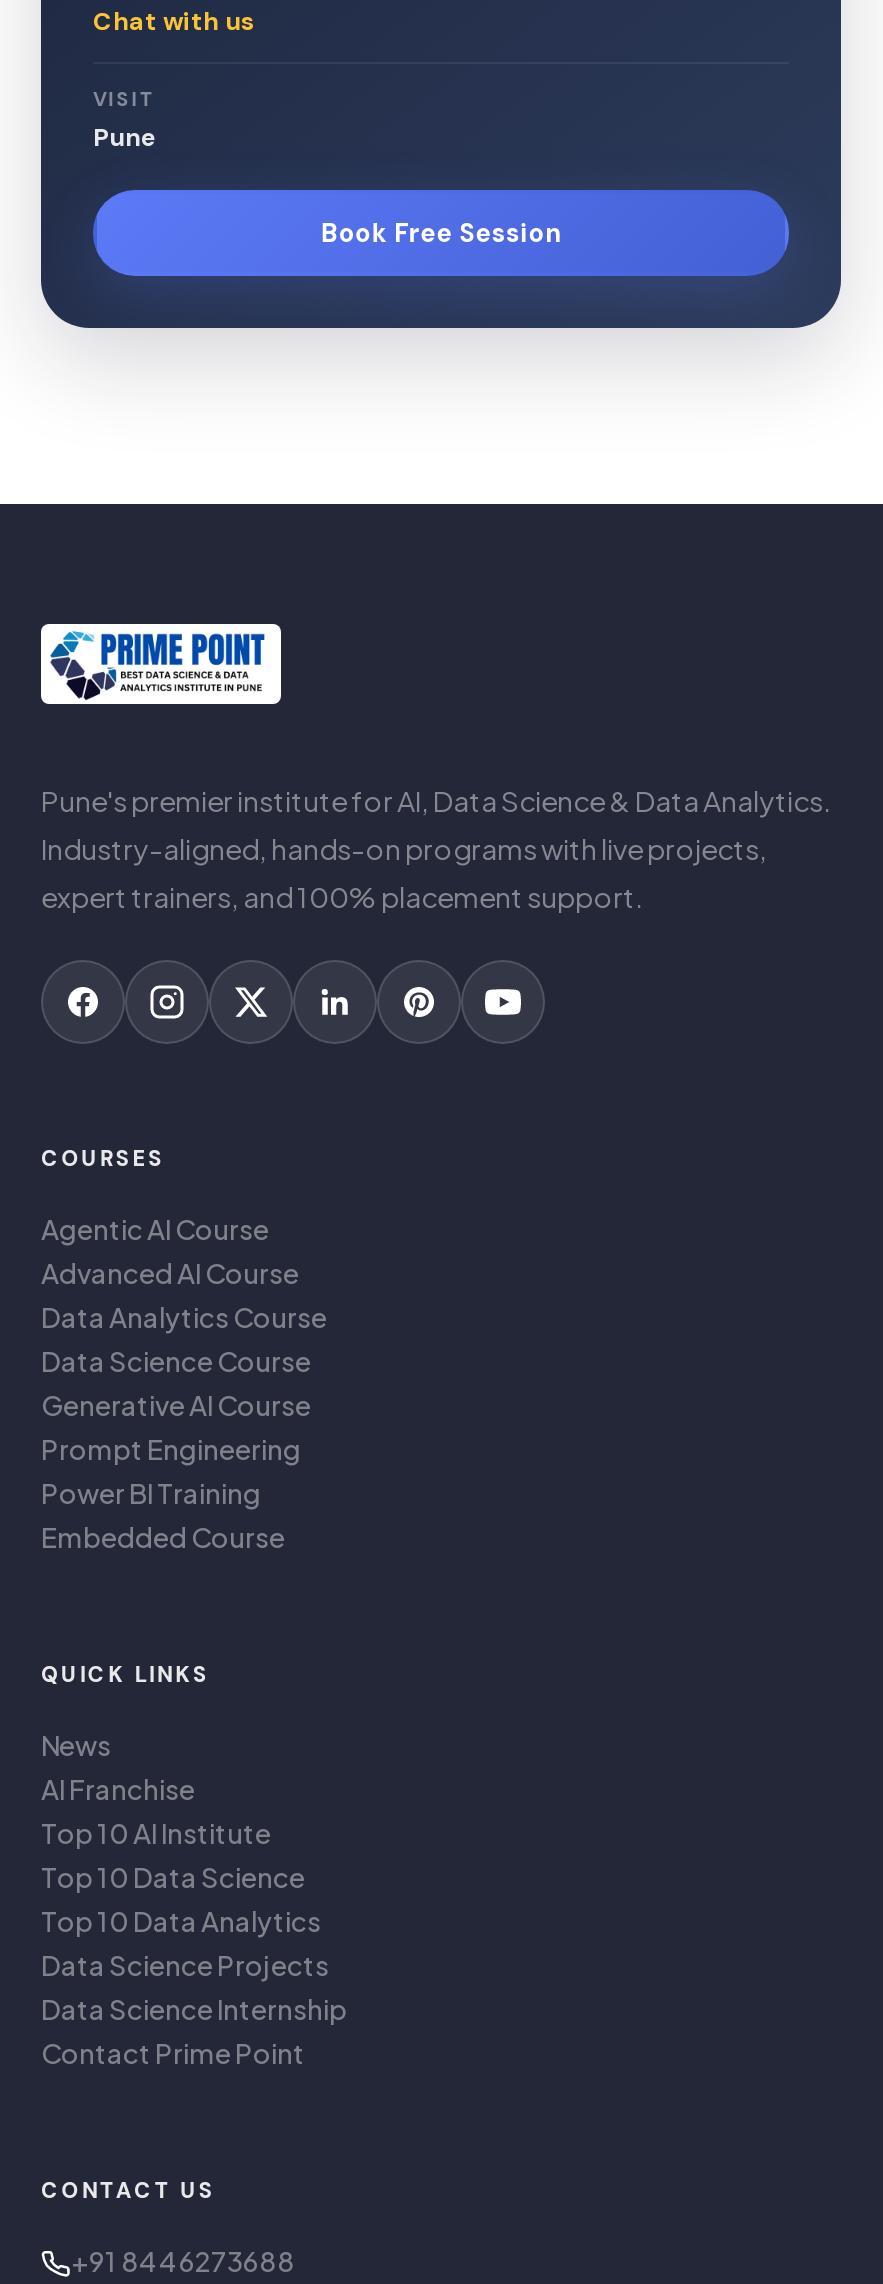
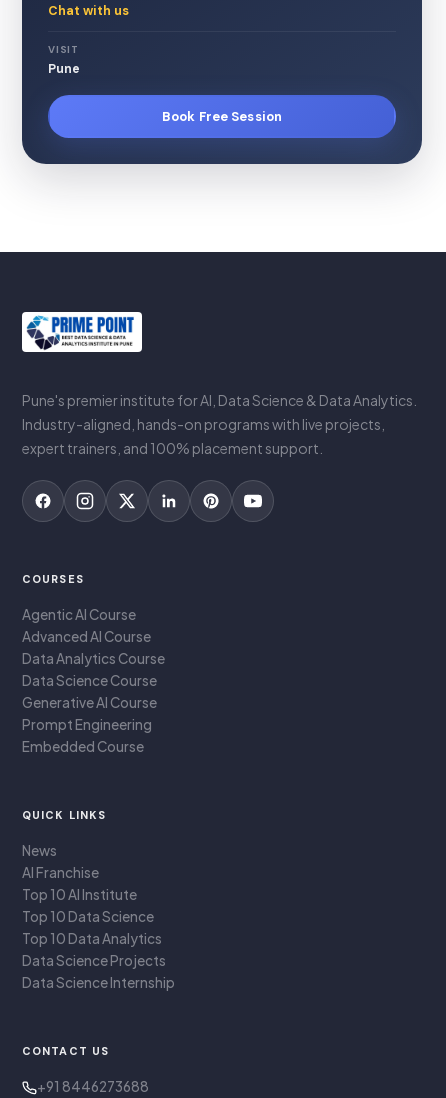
[41,1476,261,1510] Power BI Training -> none
[41,2036,305,2070] Contact Prime Point -> none

